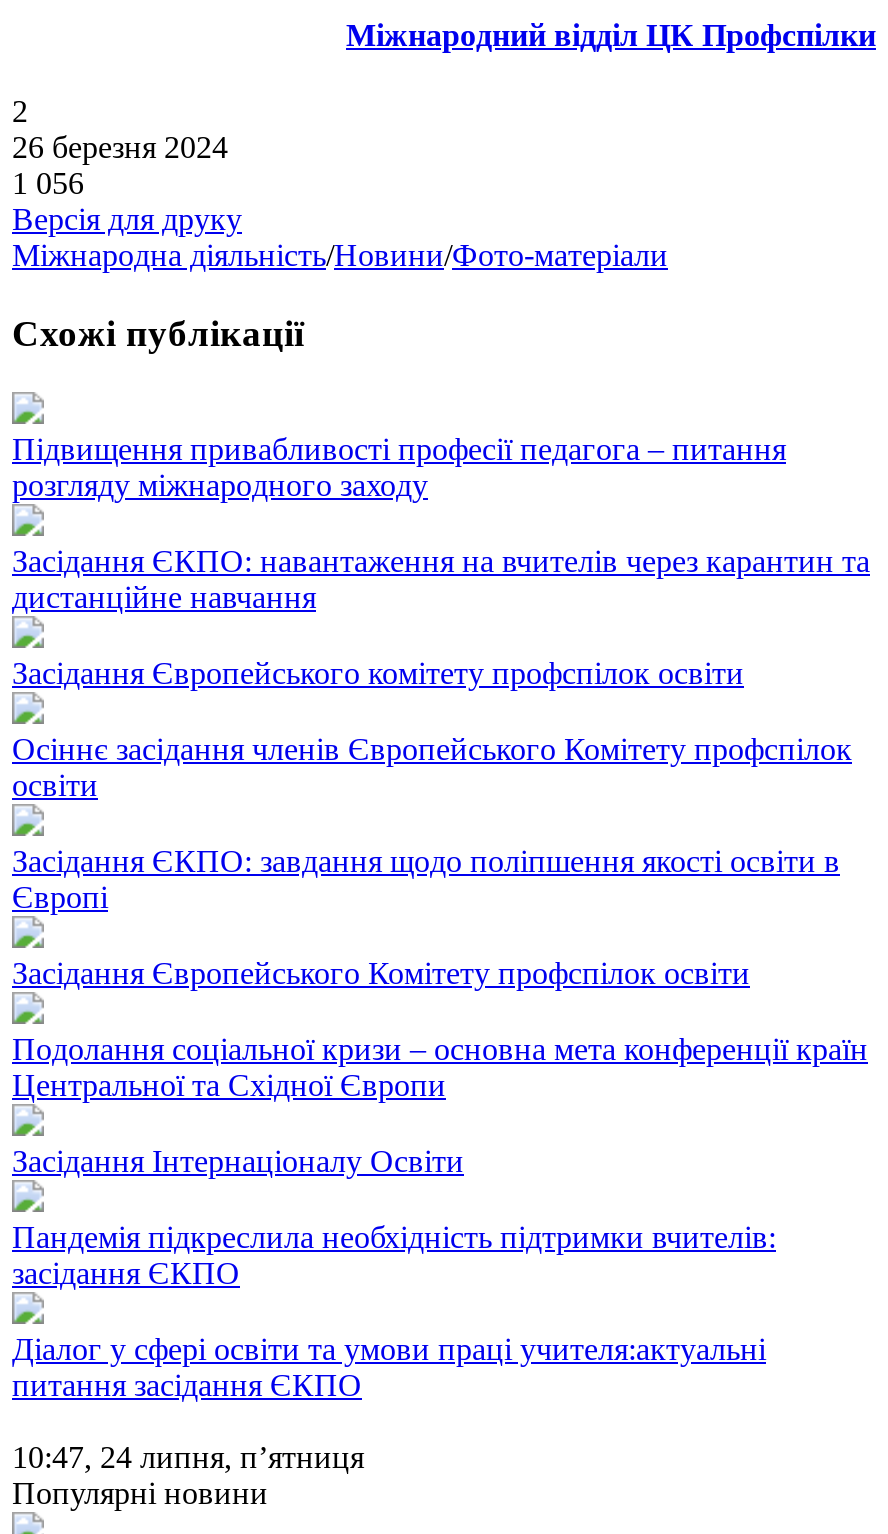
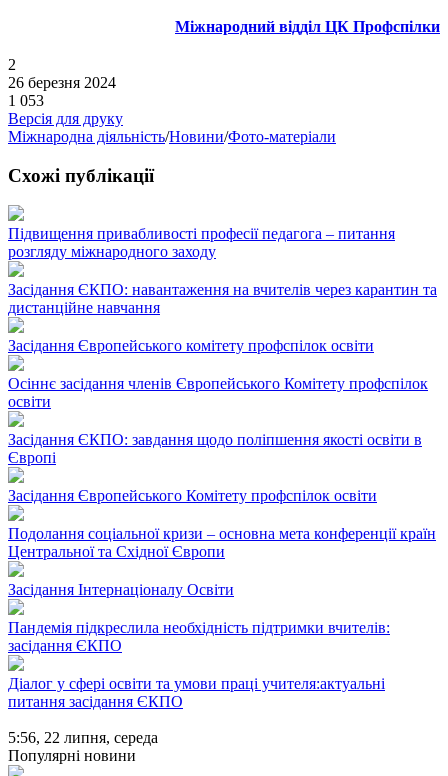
[12,166,84,200] 1 056 -> [8,92,44,109] 1 053
[12,1441,364,1475] 10:47, 24 липня, п’ятниця -> [8,729,158,746] 5:56, 22 липня, середа

